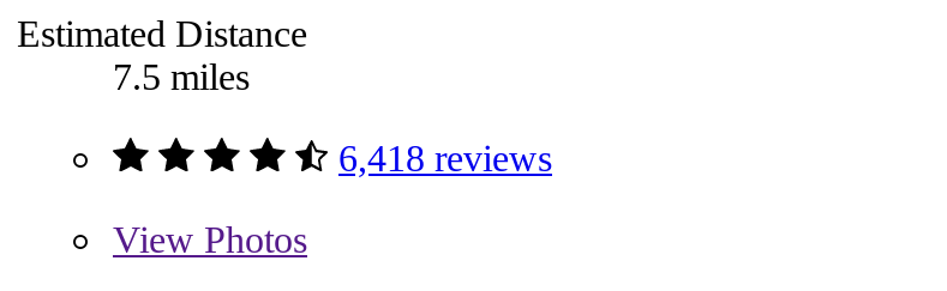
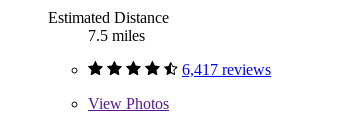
[338,138,552,179] 6,418 reviews -> [182,61,271,78] 6,417 reviews

